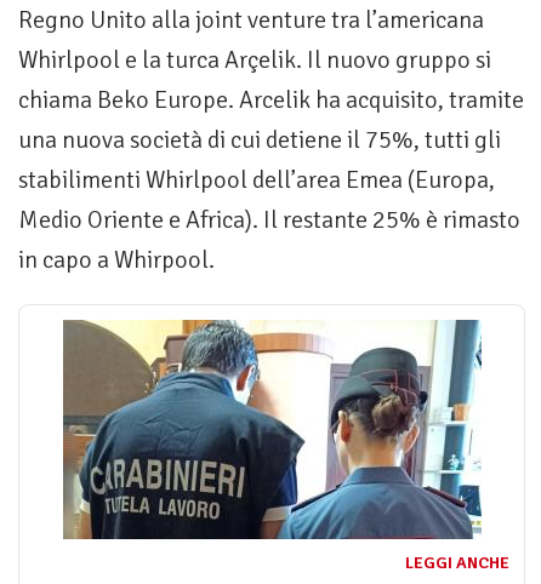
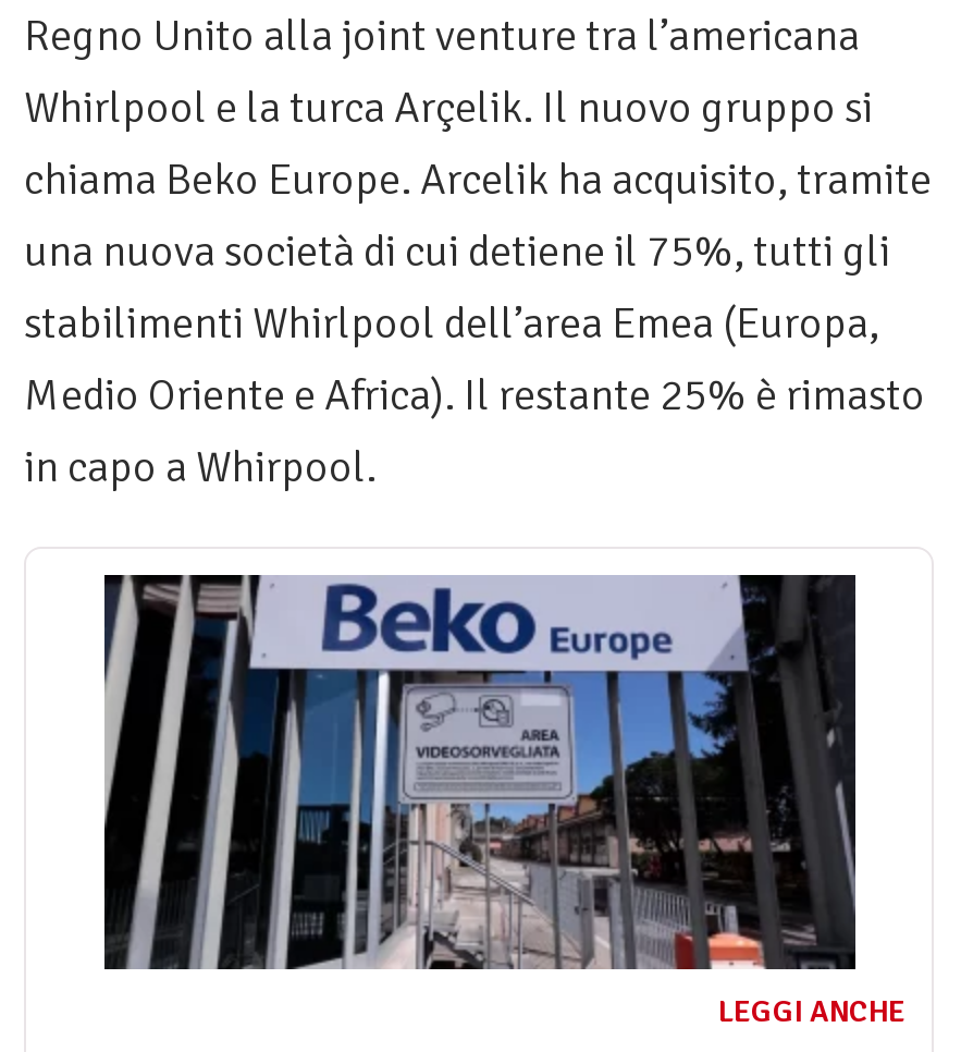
[62,319,483,540] [image] -> [102,573,858,971] [image]

